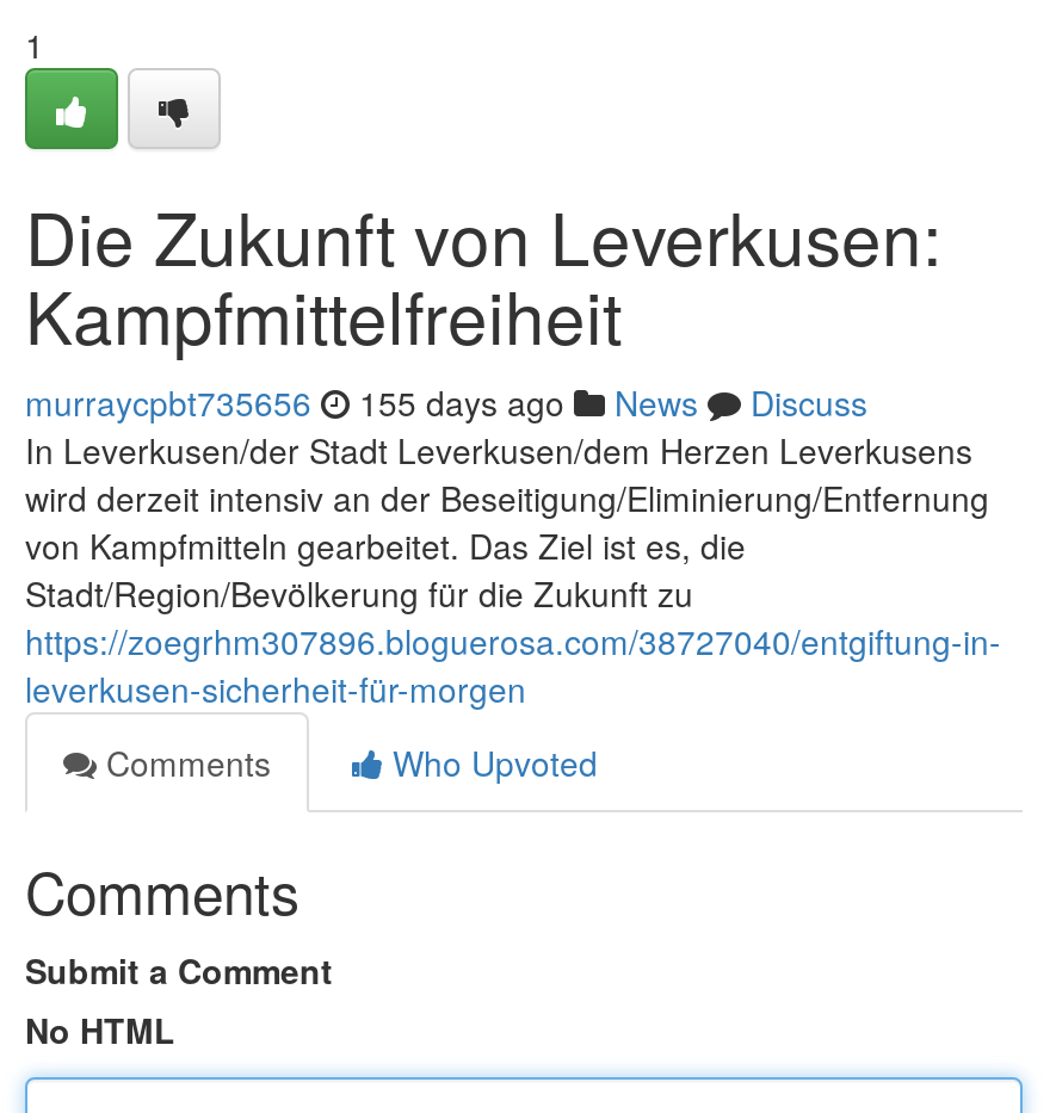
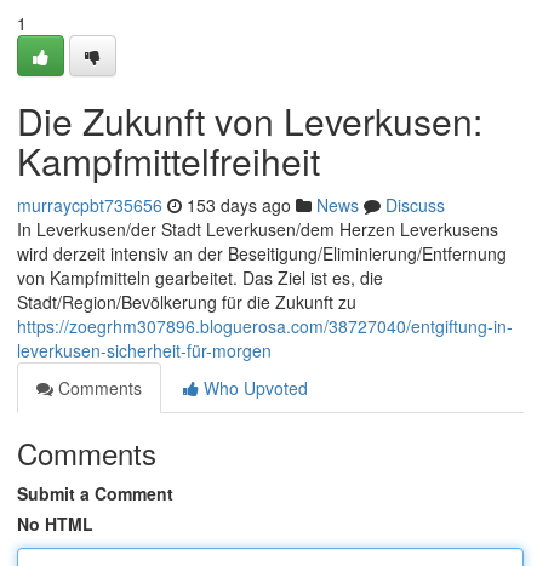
[25,378,867,426] murraycpbt735656 155 days ago News Discuss -> [17,193,445,217] murraycpbt735656 153 days ago News Discuss

